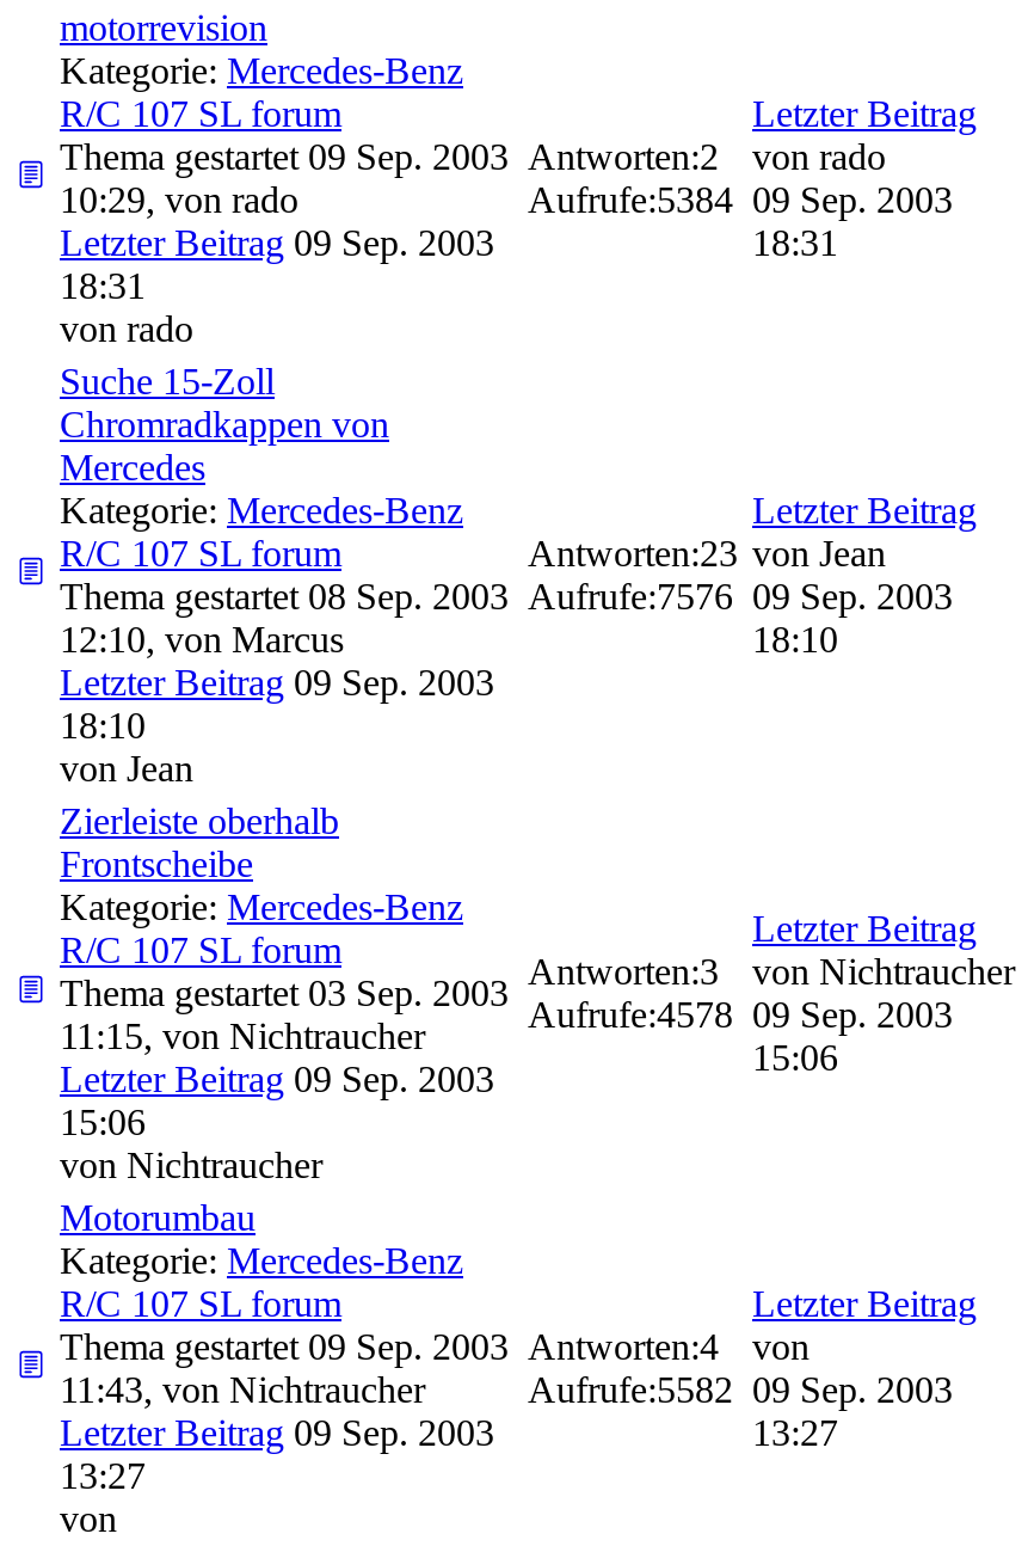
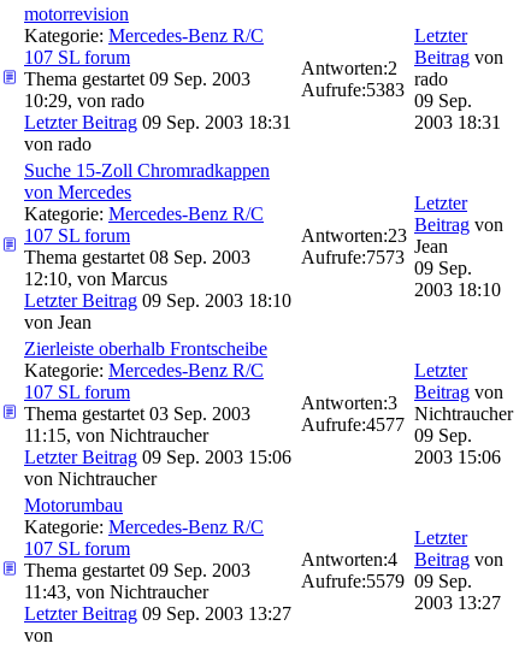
[528,178,733,219] Aufrufe:5384 -> [301,79,405,99] Aufrufe:5383
[528,575,733,616] Aufrufe:7576 -> [301,246,405,267] Aufrufe:7573
[528,993,733,1034] Aufrufe:4578 -> [301,414,405,434] Aufrufe:4577
[528,1368,733,1409] Aufrufe:5582 -> [301,570,405,591] Aufrufe:5579

